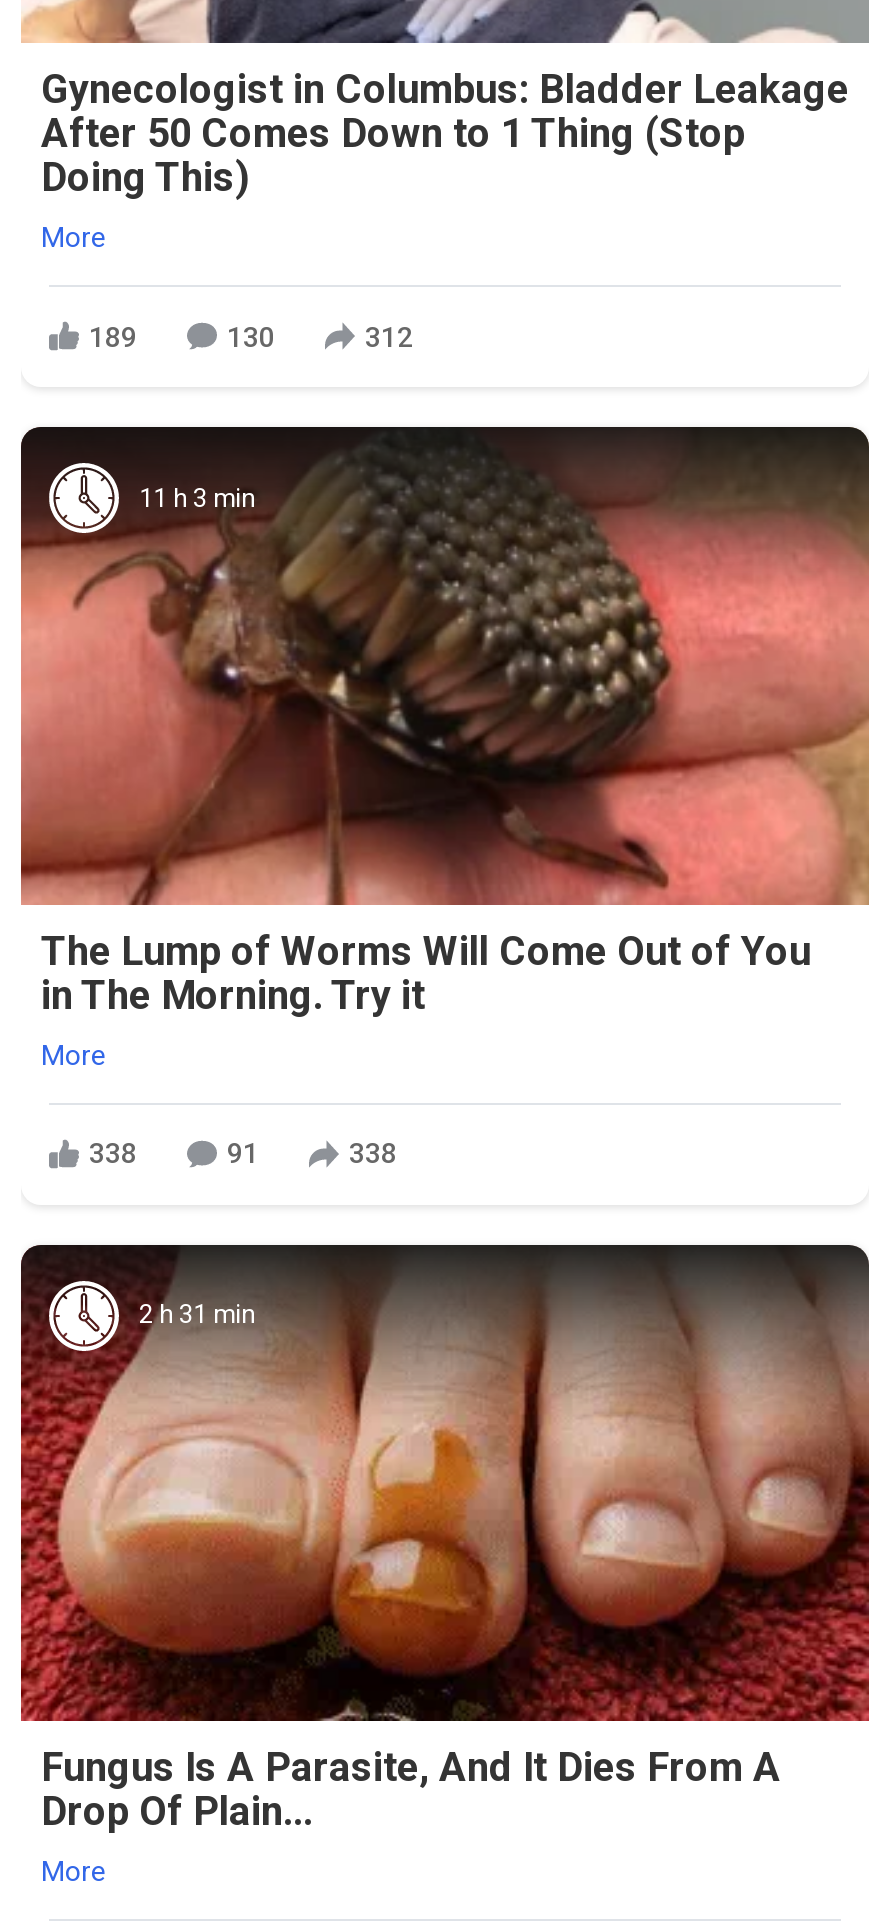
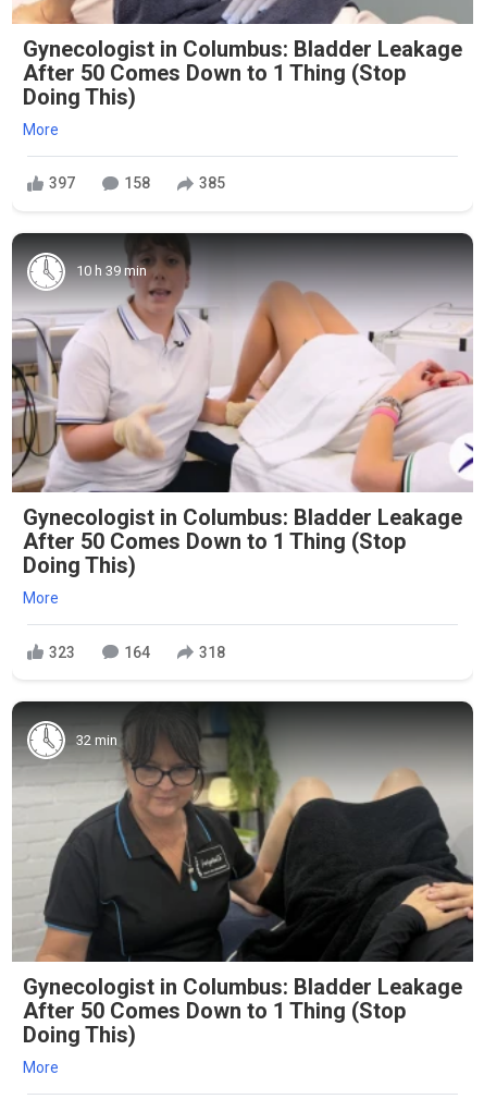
[89,320,413,352] 189 | 130 | 312 -> [49,174,225,192] 397 | 158 | 385
[21,426,871,868] [image] | 11 h 3 min -> [11,232,474,493] [image] | 10 h 39 min
[41,926,811,1018] The Lump of Worms Will Come Out of You | in The Morning. Try it -> [23,505,462,579] Gynecologist in Columbus: Bladder Leakage | After 50 Comes Down to 1 Thing (Stop | Doing This)
[89,1137,397,1169] 338 | 91 | 338 -> [49,643,225,661] 323 | 164 | 318
[19,1244,871,1684] [image] | 2 h 31 min -> [12,700,474,963] [image] | 32 min
[41,1743,781,1835] Fungus Is A Parasite, And It Dies From A | Drop Of Plain... -> [23,973,462,1047] Gynecologist in Columbus: Bladder Leakage | After 50 Comes Down to 1 Thing (Stop | Doing This)

